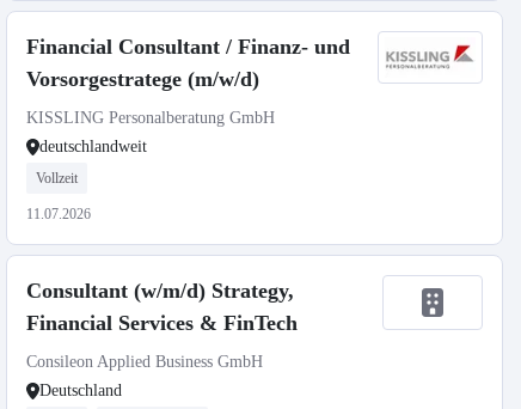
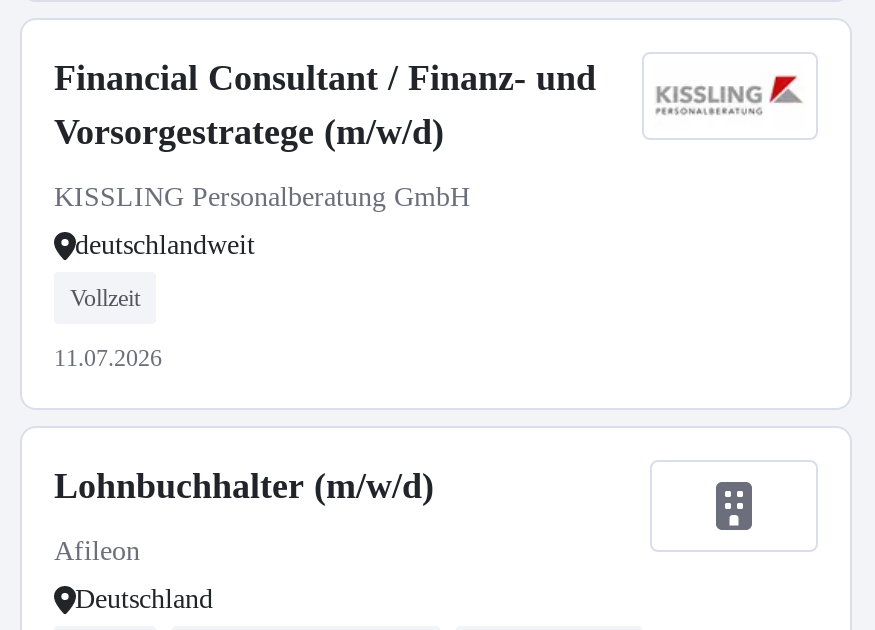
[26,279,298,335] Consultant (w/m/d) Strategy, | Financial Services & FinTech -> [54,466,434,506] Lohnbuchhalter (m/w/d)
[26,353,263,371] Consileon Applied Business GmbH -> [54,536,140,566] Afileon

